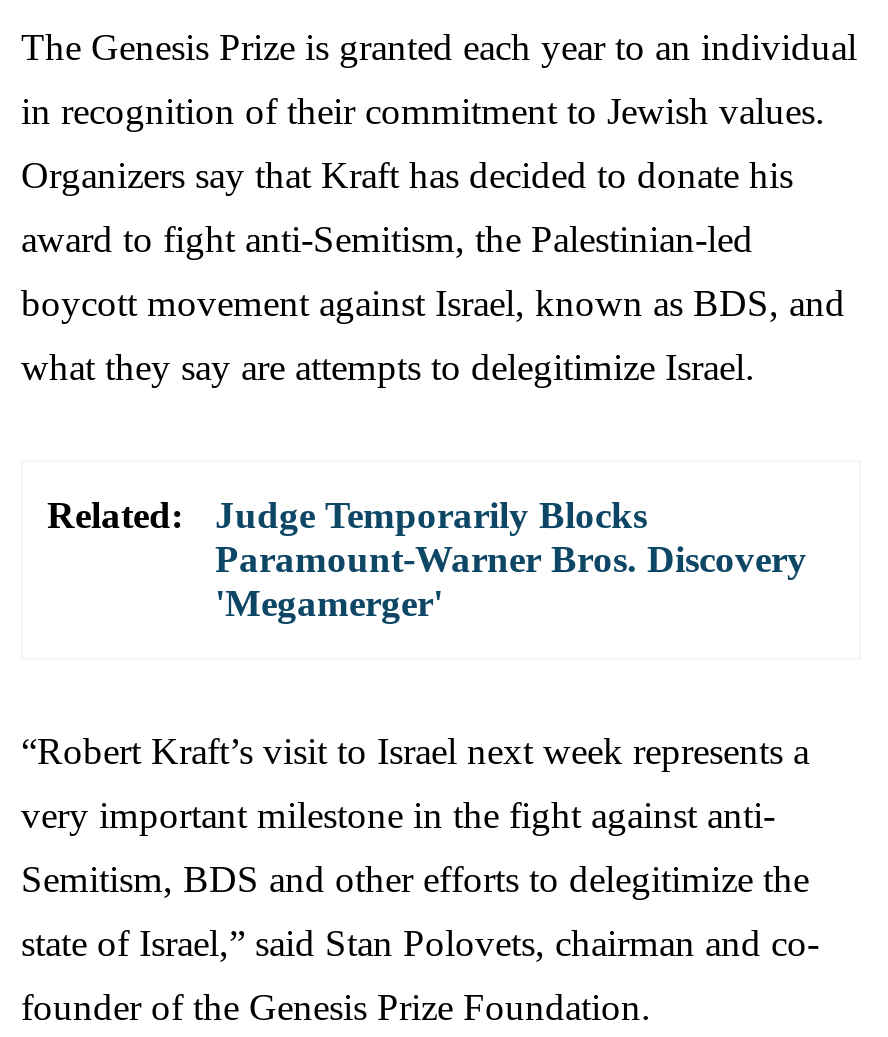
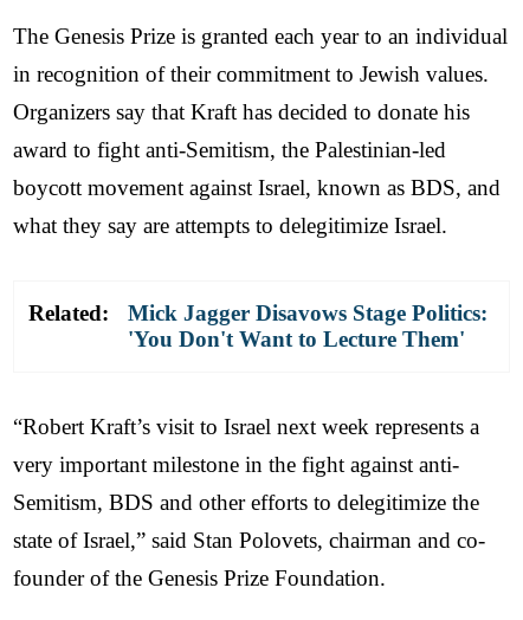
[215,493,807,623] Judge Temporarily Blocks | Paramount-Warner Bros. Discovery | 'Megamerger' -> [128,300,488,351] Mick Jagger Disavows Stage Politics: | 'You Don't Want to Lecture Them'

